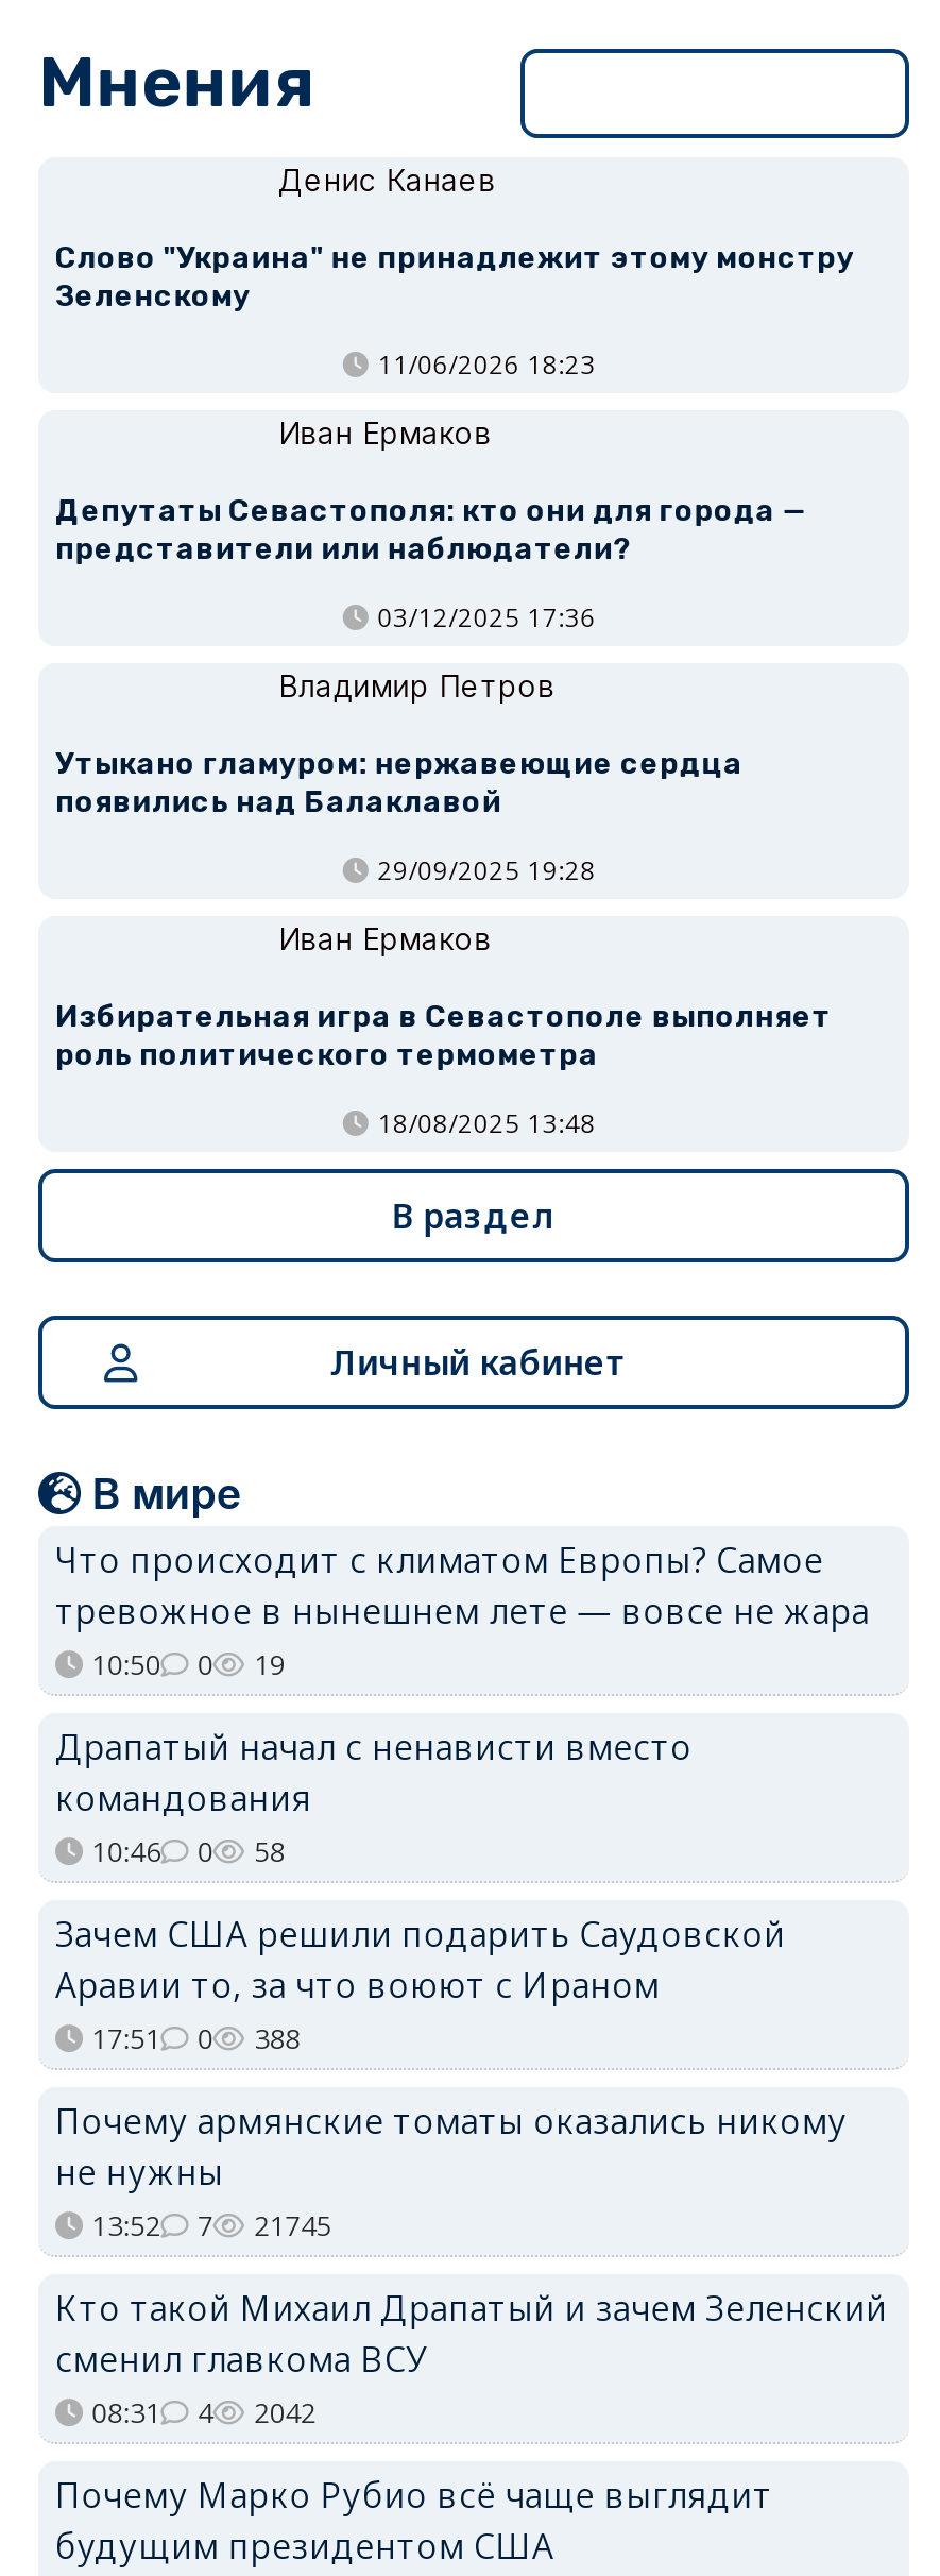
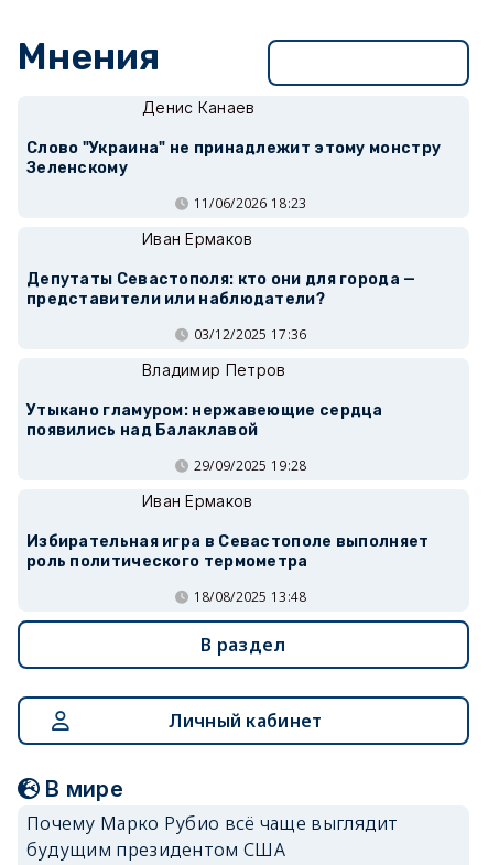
[55,1537,888,2432] Что происходит с климатом Европы? Самое | тревожное в нынешнем лете — вовсе не жара | 10:50 | 0 | 19 | Драпатый начал с ненависти вместо | командования | 10:46 | 0 | 58 | Зачем США решили подарить Саудовской | Аравии то, за что воюют с Ираном | 17:51 | 0 | 388 | Почему армянские томаты оказались никому | не нужны | 13:52 | 7 | 21745 | Кто такой Михаил Драпатый и зачем Зеленский | сменил главкома ВСУ | 08:31 | 4 | 2042 -> none

